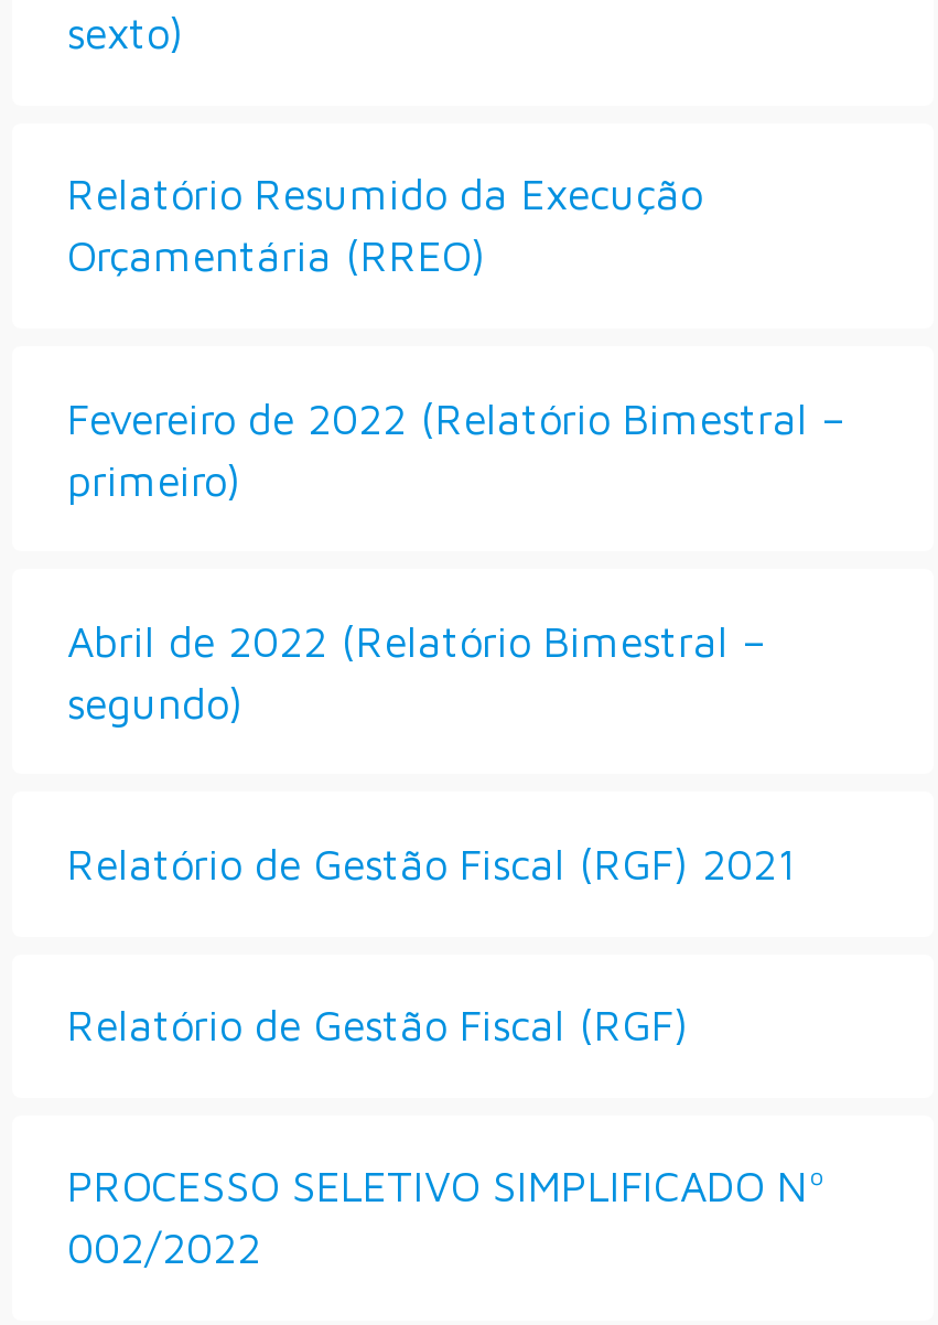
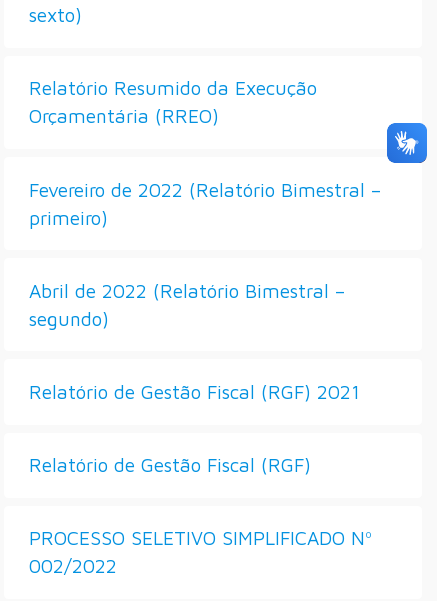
none -> [386,122,428,164] [image]

